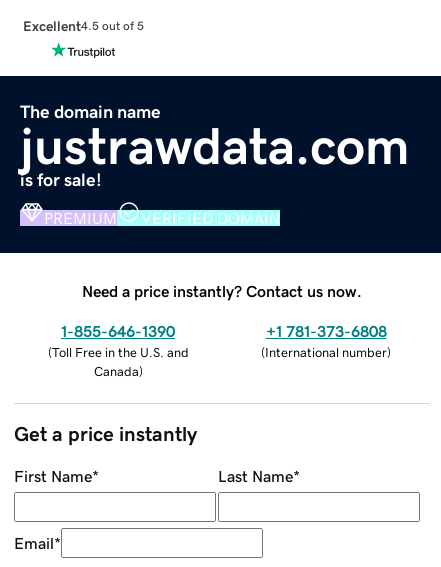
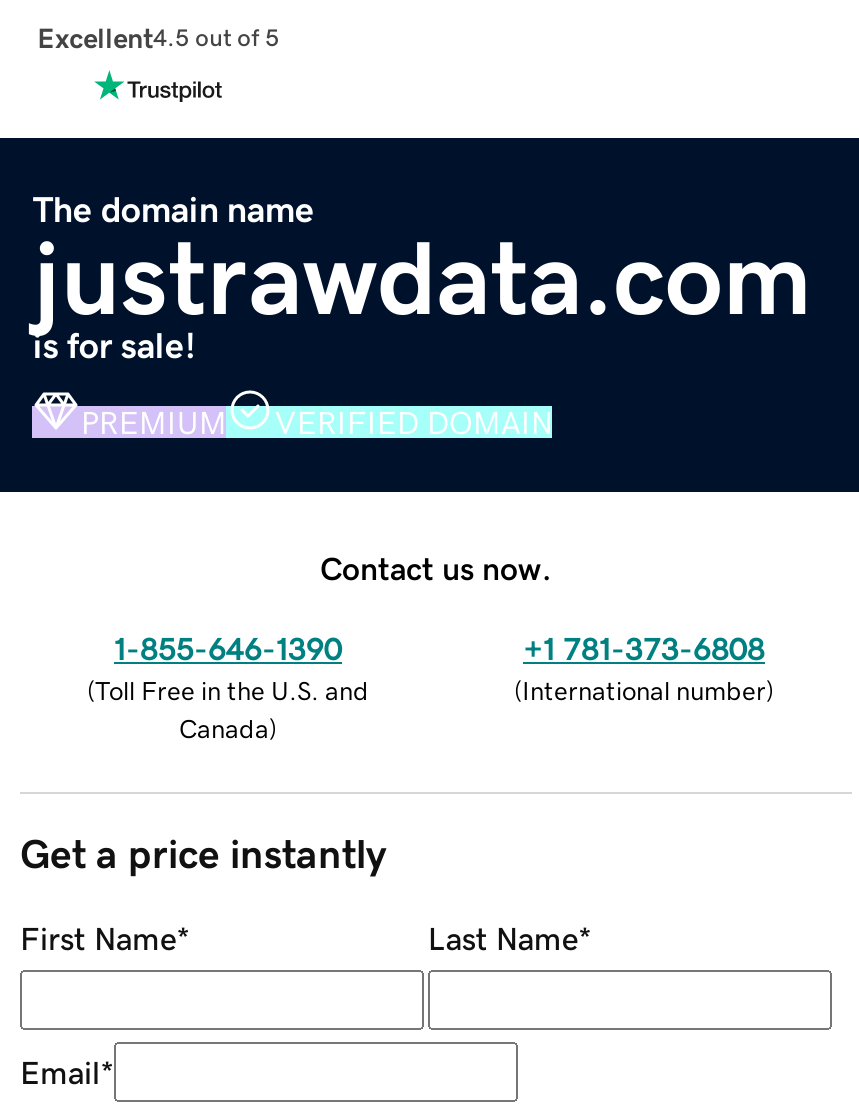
[82,283,362,299] Need a price instantly? Contact us now. -> [320,551,552,583] Contact us now.

